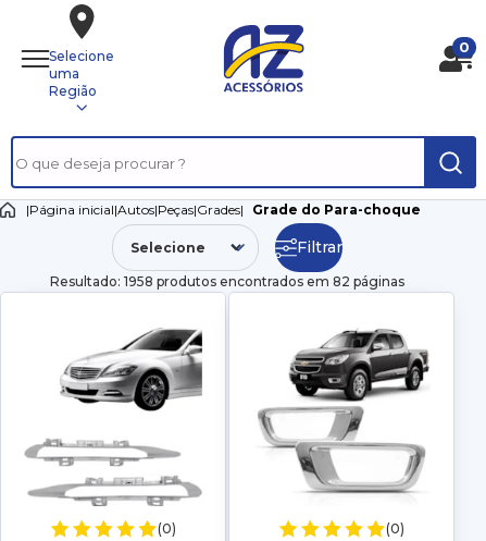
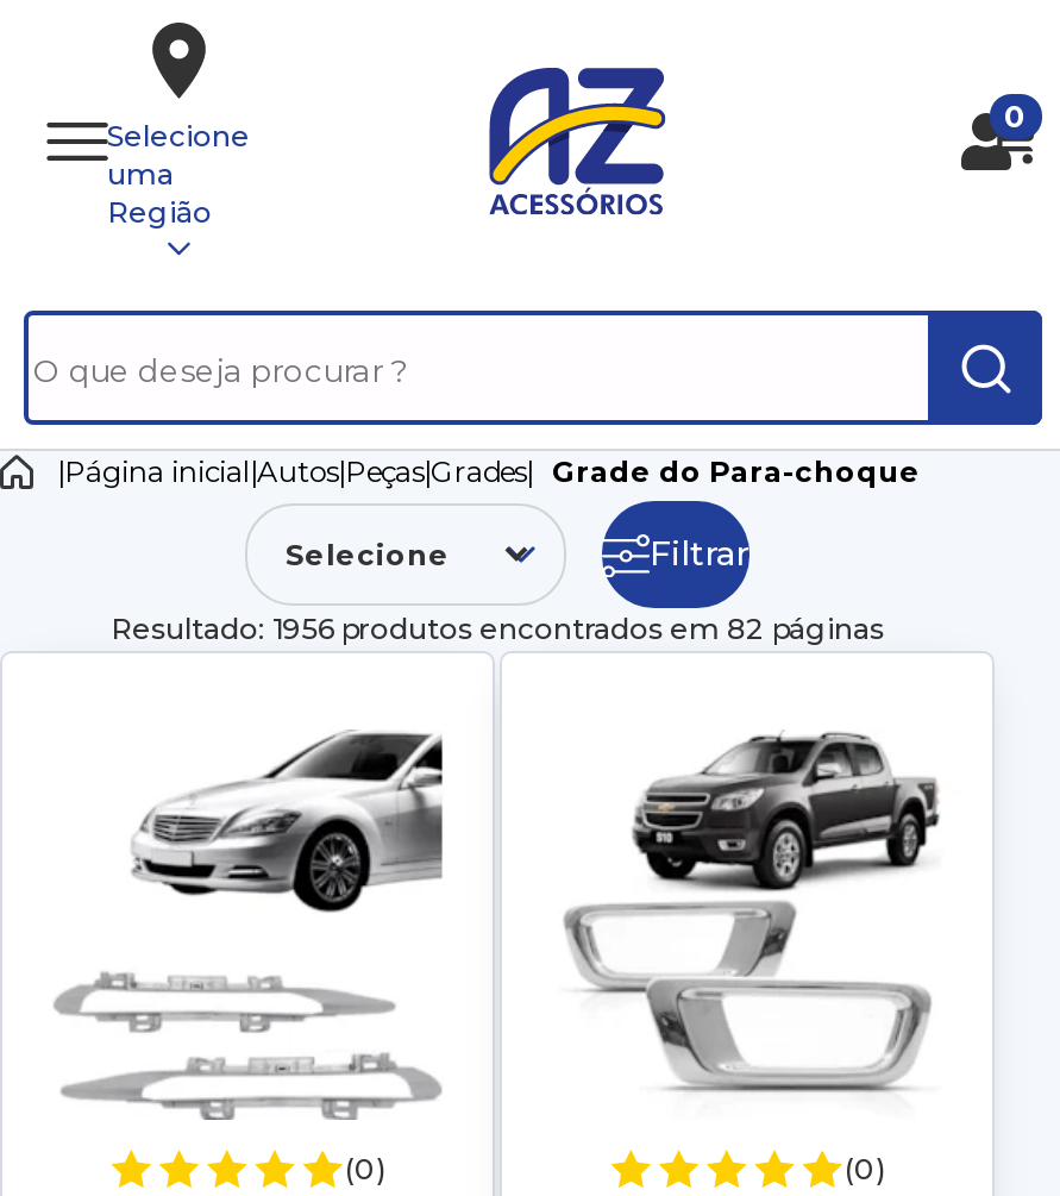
[50,274,404,290] Resultado: 1958 produtos encontrados em 82 páginas -> [111,611,884,647] Resultado: 1956 produtos encontrados em 82 páginas

